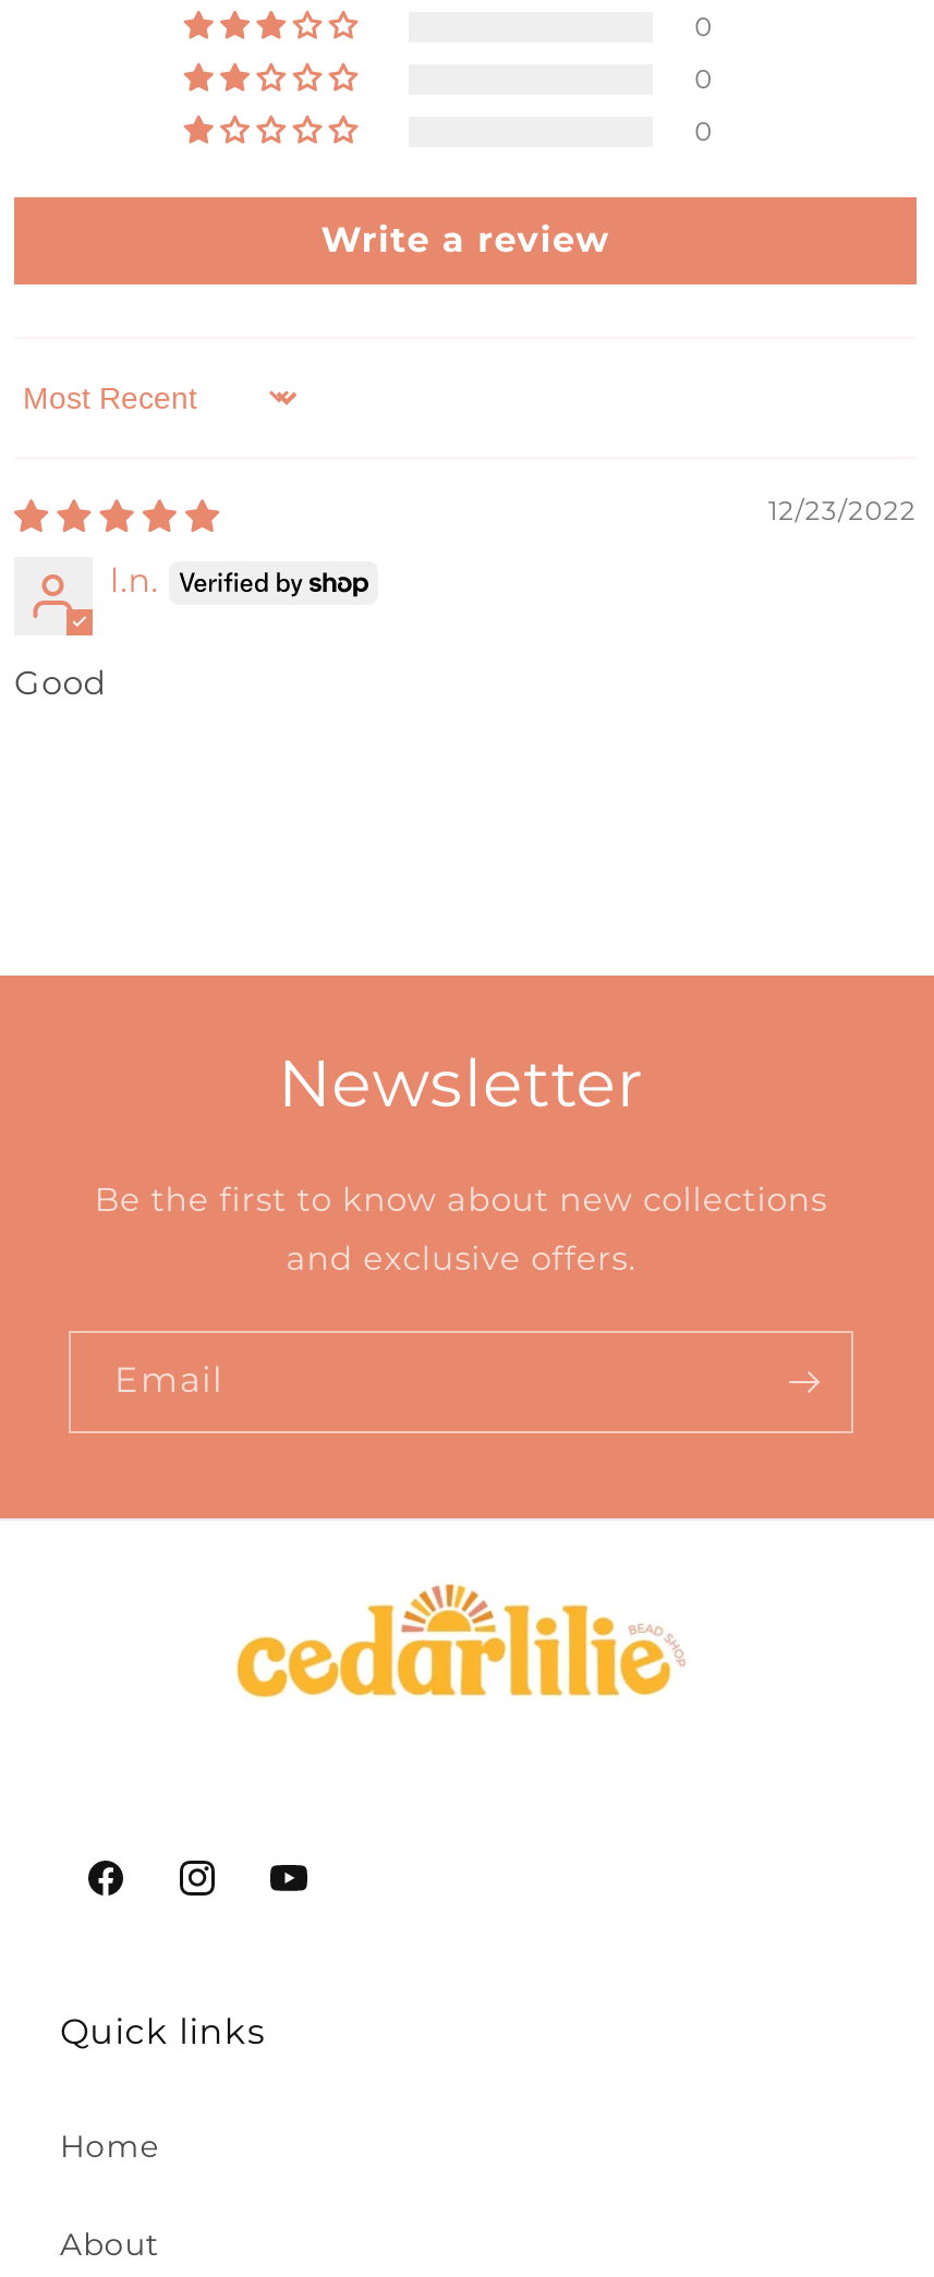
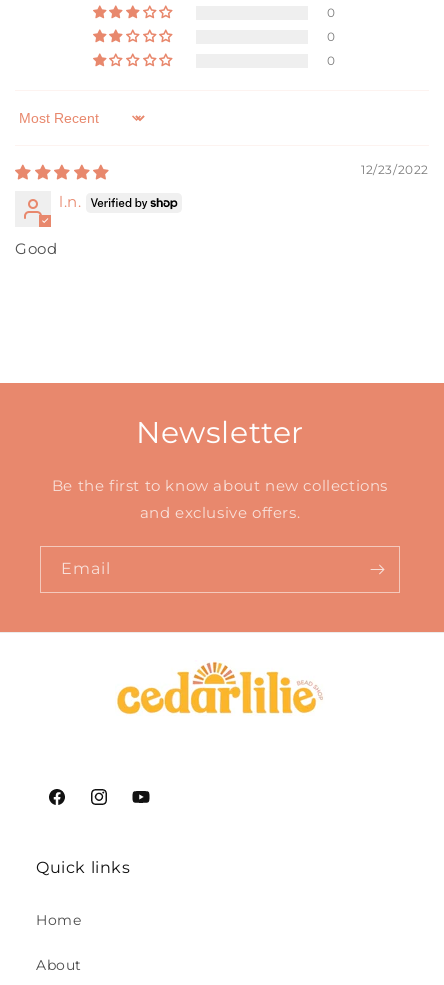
[321,218,610,259] Write a review -> none

